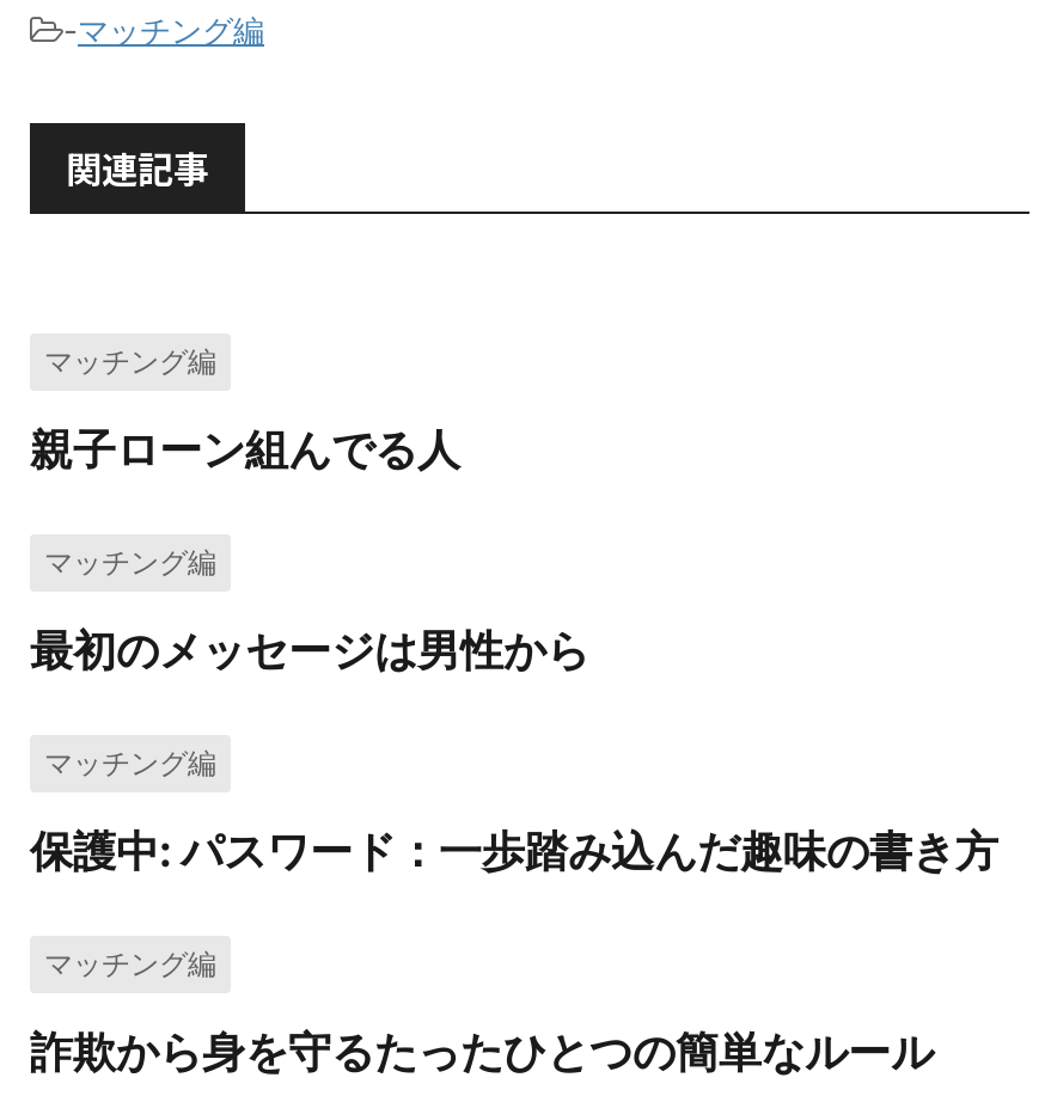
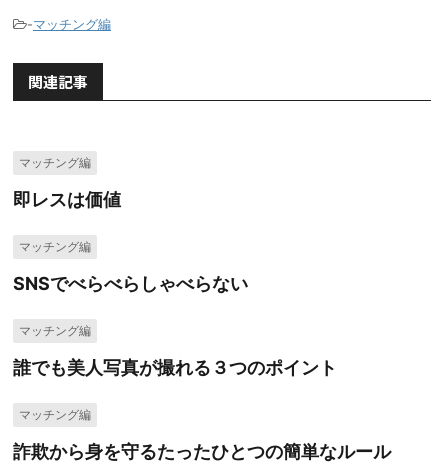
[30,424,460,474] 親子ローン組んでる人 -> [13,189,121,210] 即レスは価値
[30,625,589,675] 最初のメッセージは男性から -> [13,273,248,294] SNSでべらべらしゃべらない
[30,826,998,876] 保護中: パスワード：一歩踏み込んだ趣味の書き方 -> [13,357,337,378] 誰でも美人写真が撮れる３つのポイント

